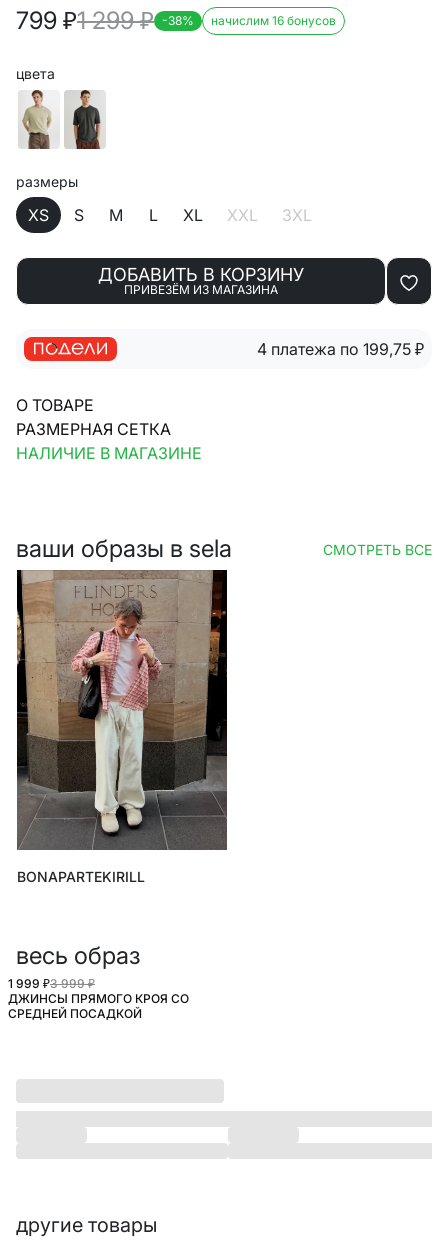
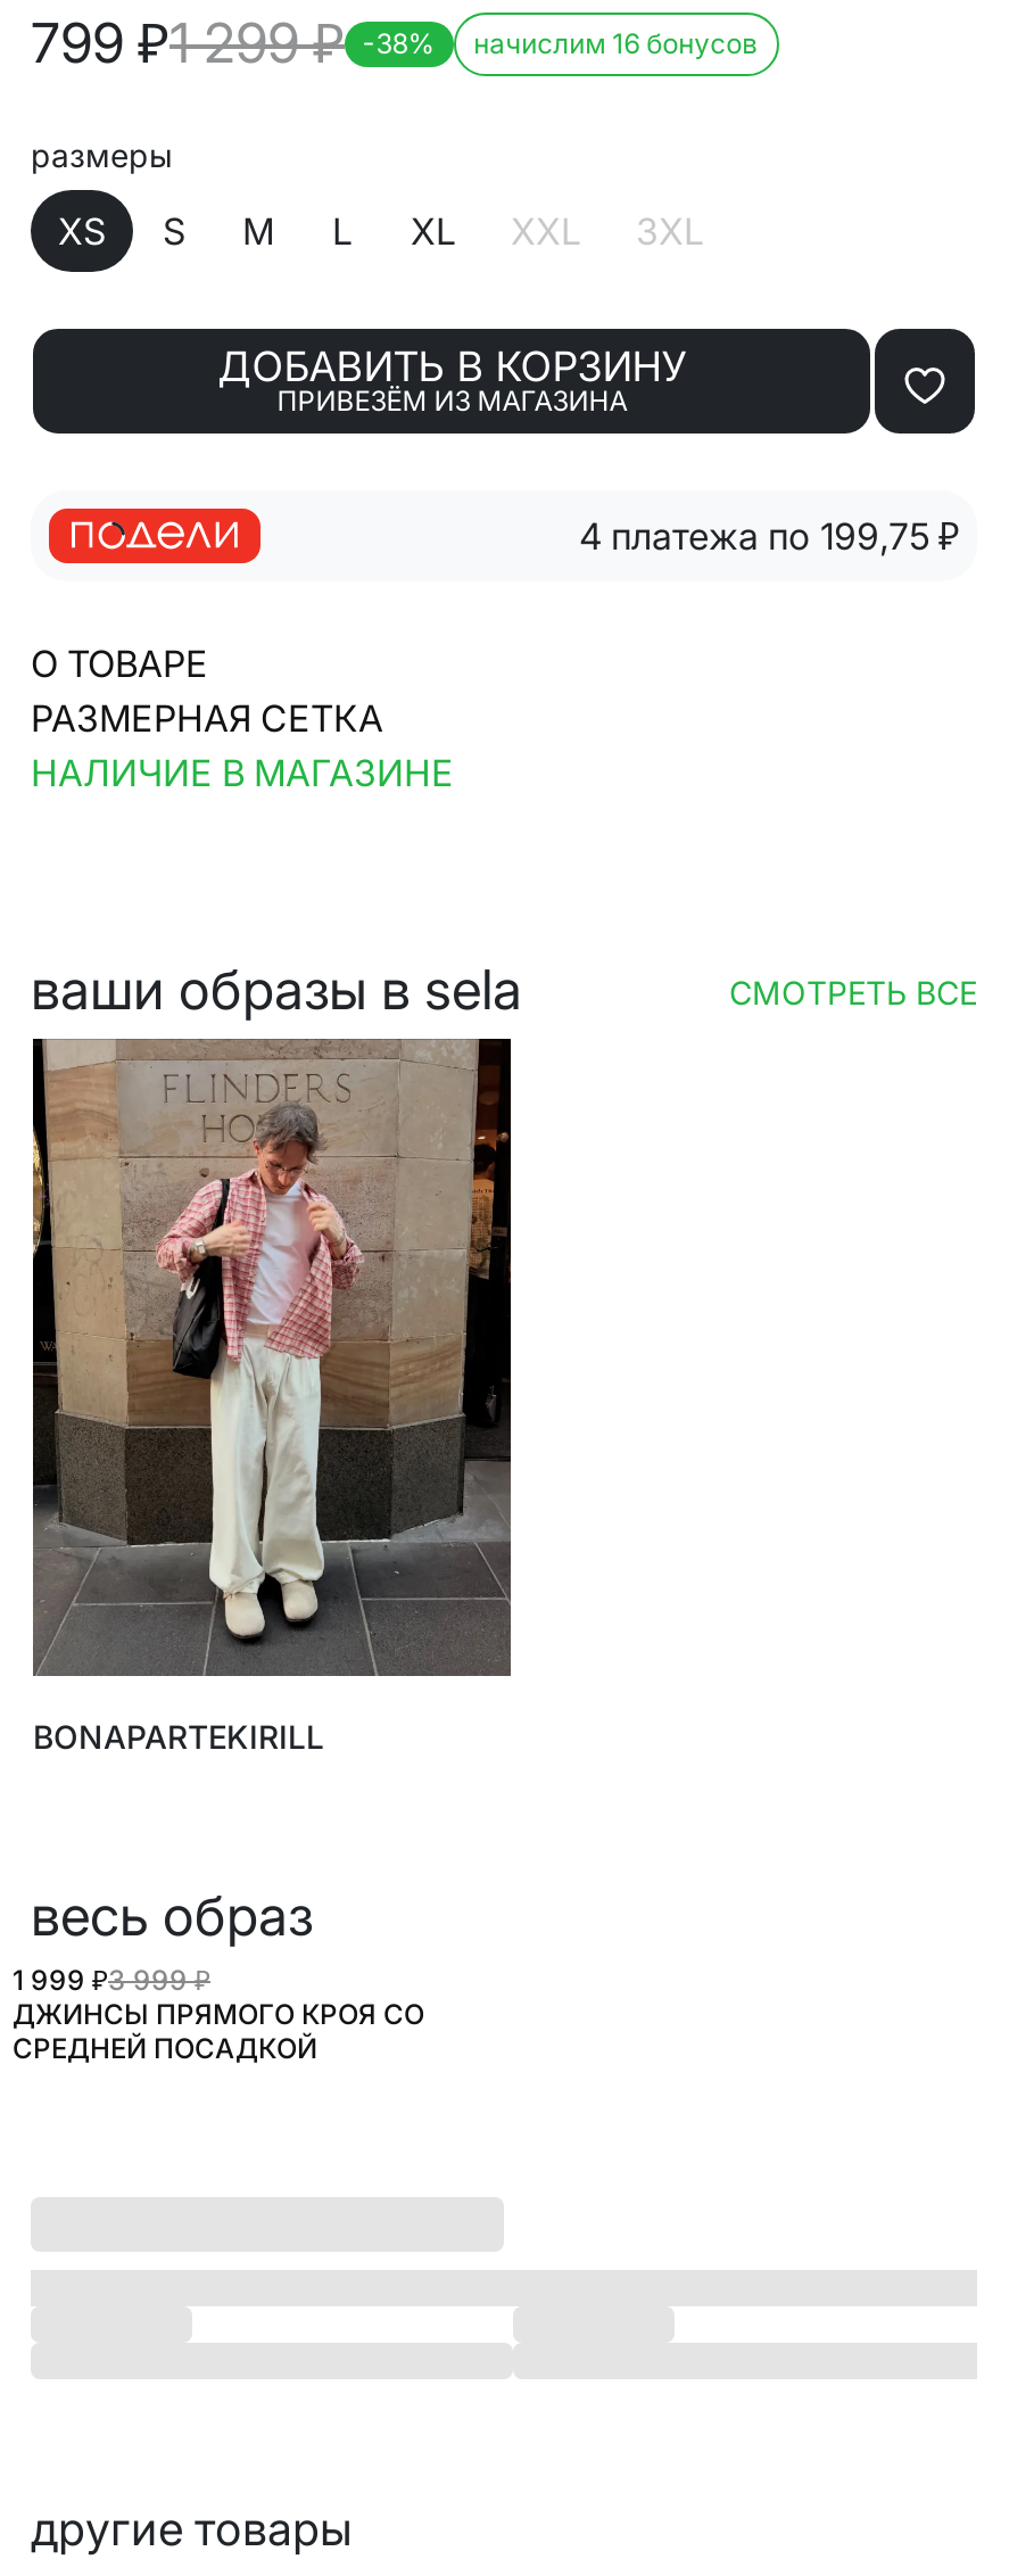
[16,65,55,82] цвета -> none
[19,90,52,150] [image] -> none
[64,89,104,150] [image] -> none

